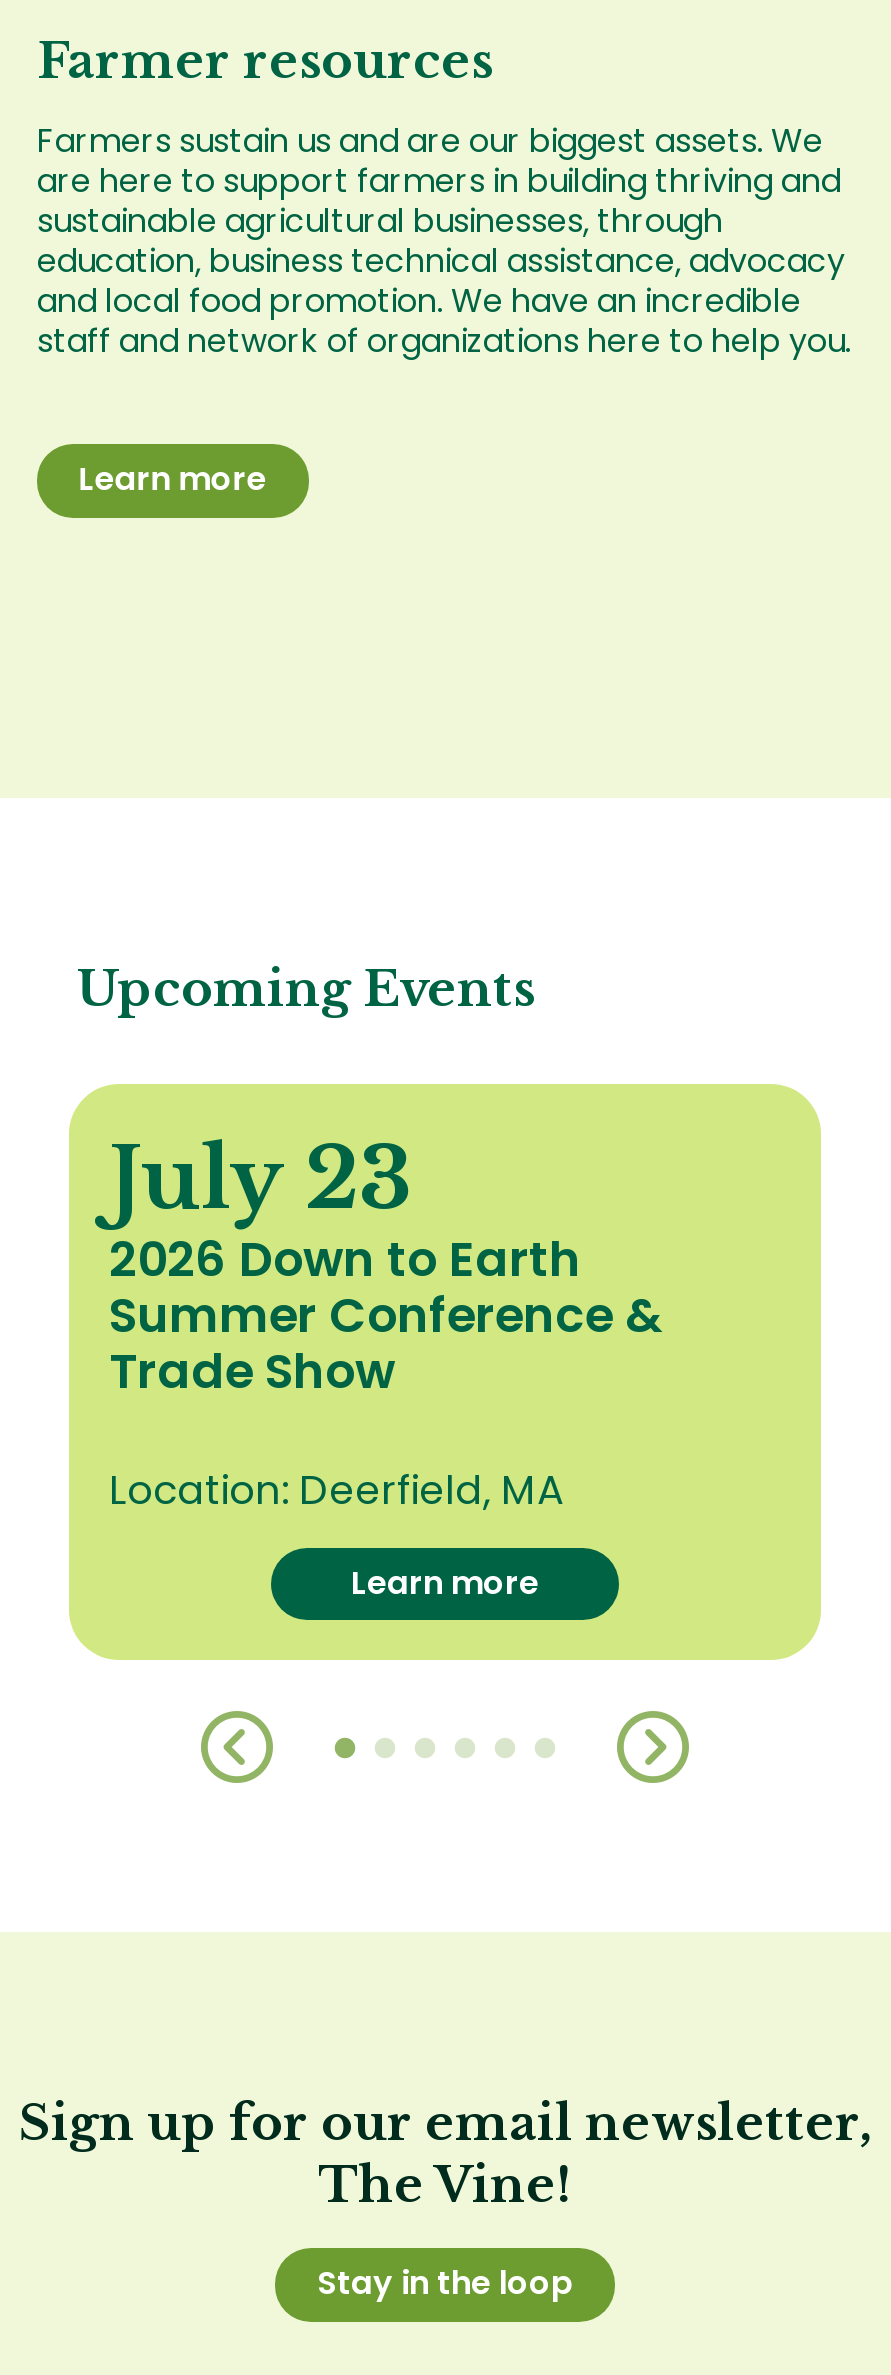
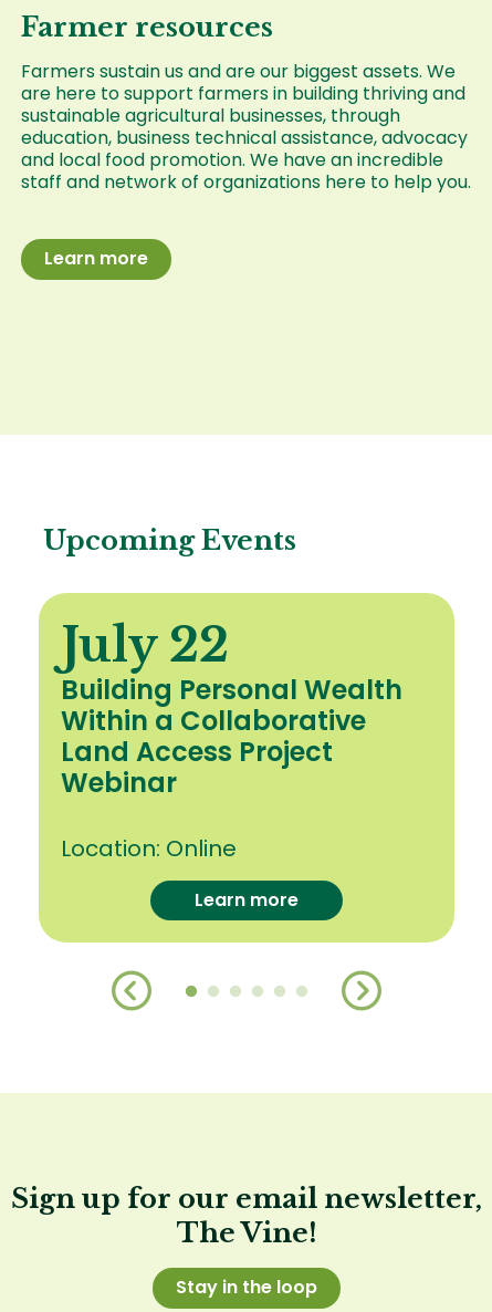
[109,1125,663,1403] July 23 | 2026 Down to Earth | Summer Conference & | Trade Show -> [61,616,402,801] July 22 | Building Personal Wealth | Within a Collaborative | Land Access Project | Webinar
[109,1461,563,1517] Location: Deerfield, MA -> [61,833,237,864] Location: Online

